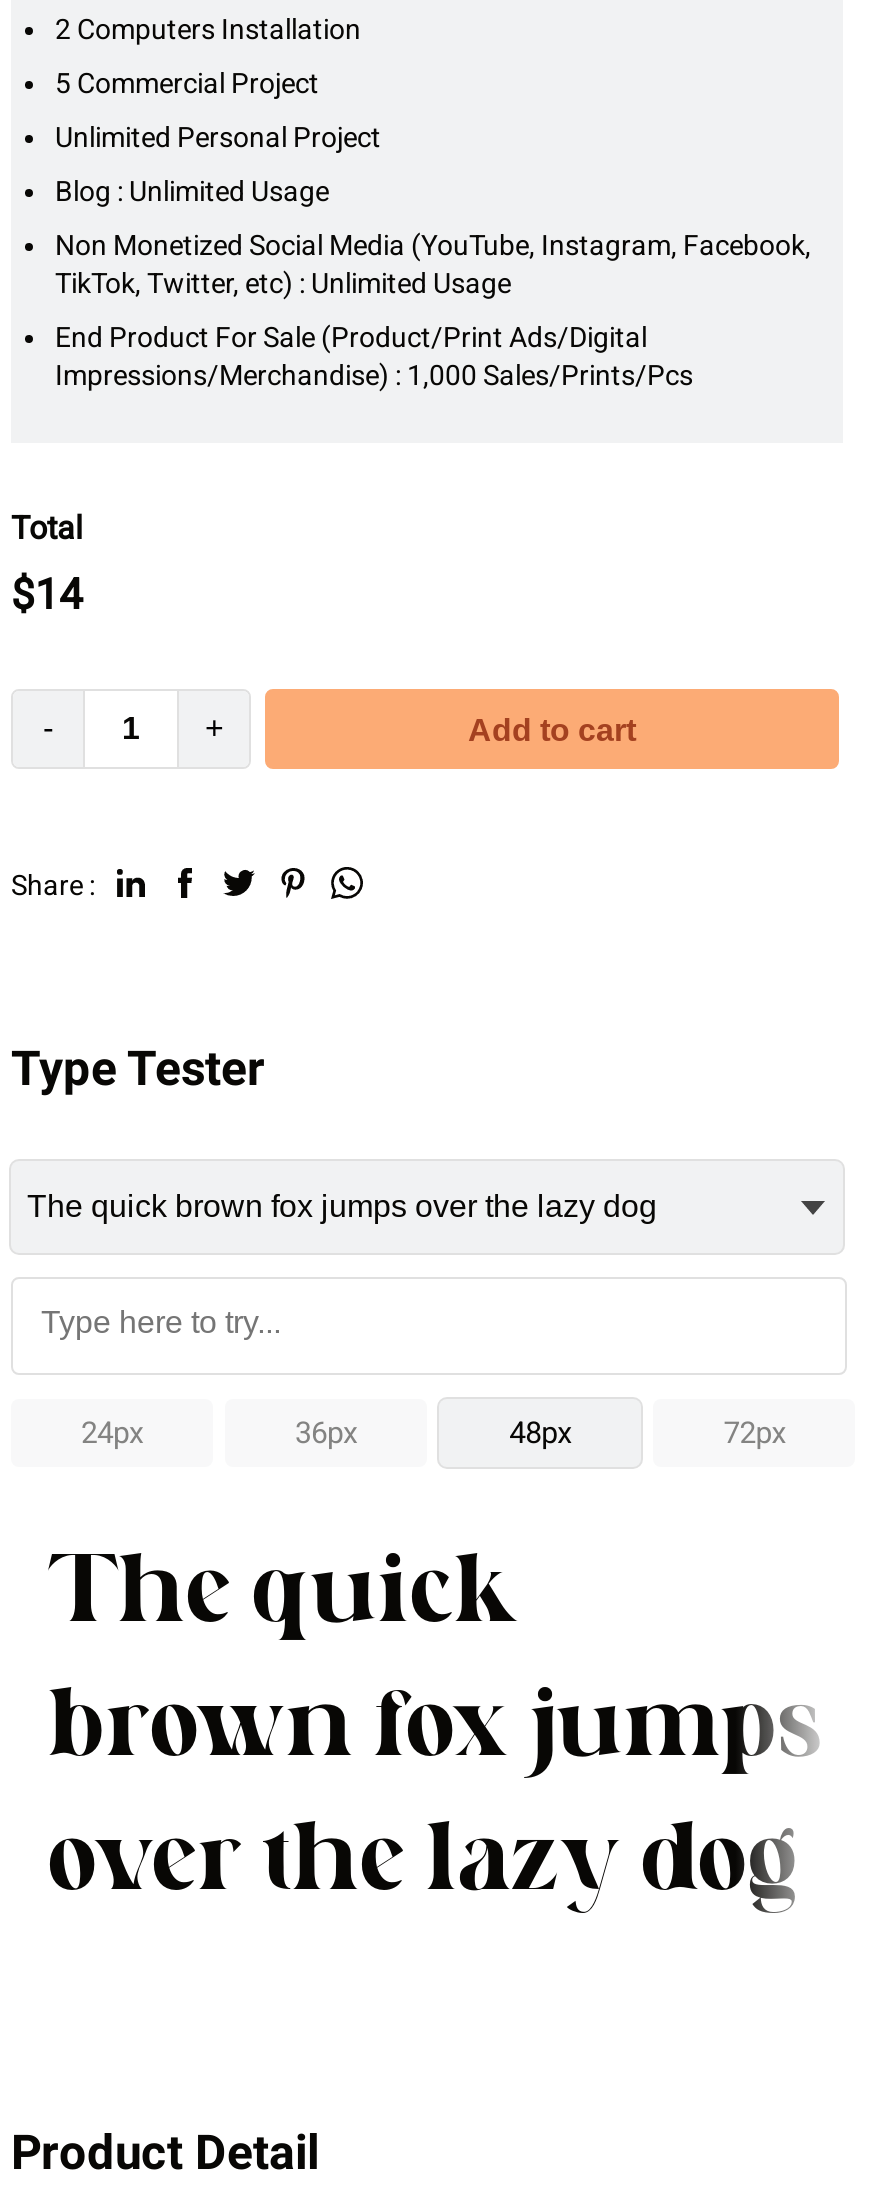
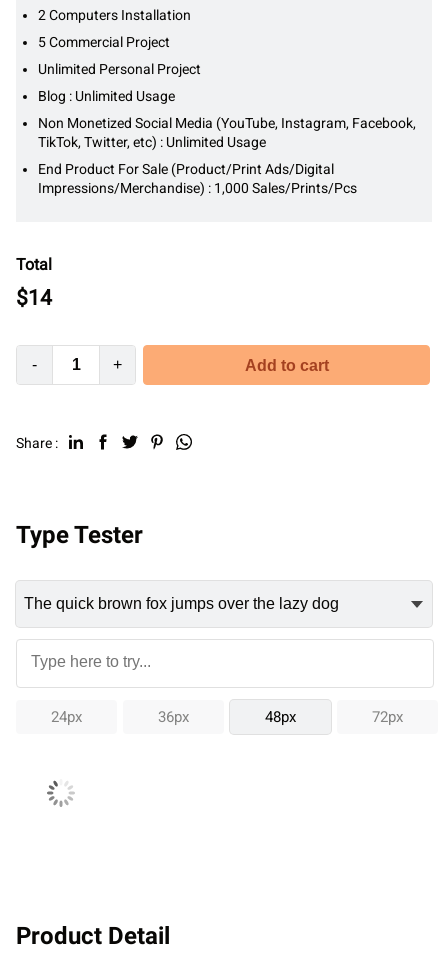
[47,1550,823,1914] The quick | brown fox jumps | over the lazy dog -> none

